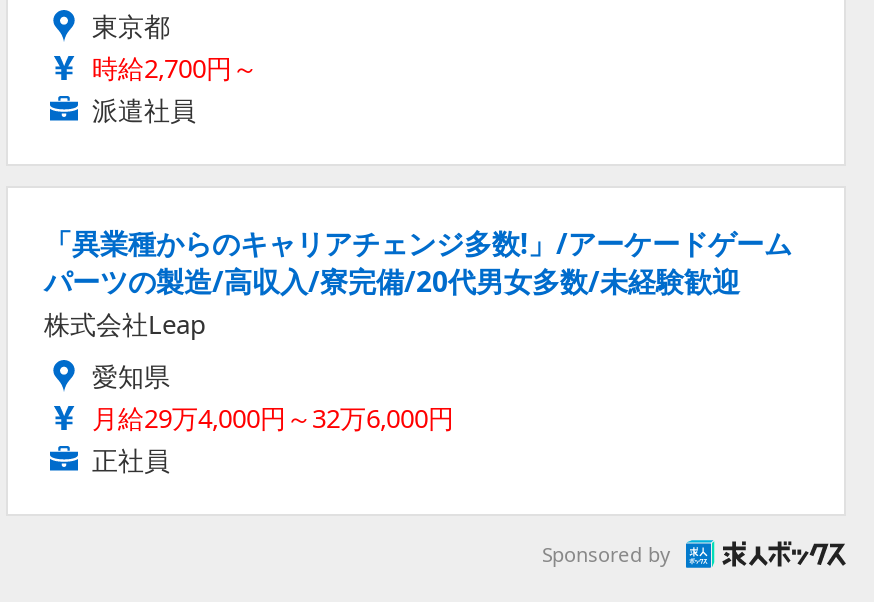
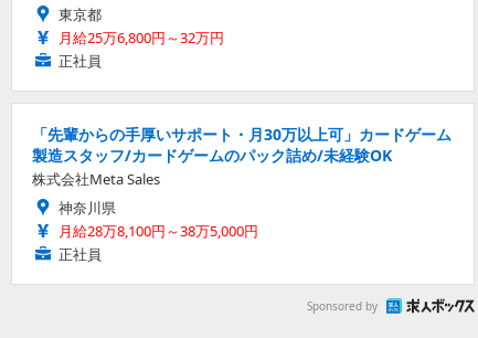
[92,50,258,128] 時給2,700円～ | 派遣社員 -> [59,28,224,71] 月給25万6,800円～32万円 | 正社員
[44,224,792,436] 「異業種からのキャリアチェンジ多数!」/アーケードゲーム | パーツの製造/高収入/寮完備/20代男女多数/未経験歓迎 | 株式会社Leap | 愛知県 | 月給29万4,000円～32万6,000円 -> [32,124,452,241] 「先輩からの手厚いサポート・月30万以上可」カードゲーム | 製造スタッフ/カードゲームのパック詰め/未経験OK | 株式会社Meta Sales | 神奈川県 | 月給28万8,100円～38万5,000円

